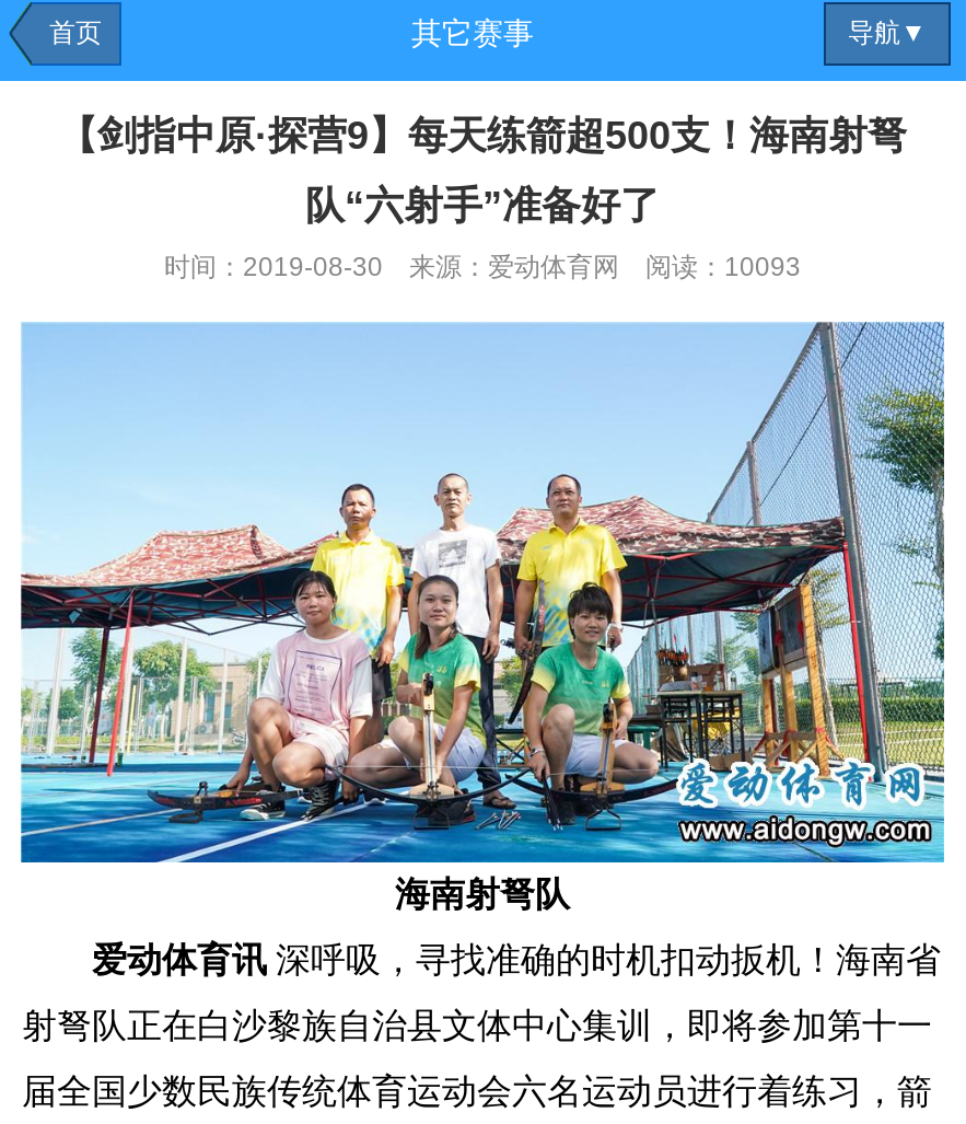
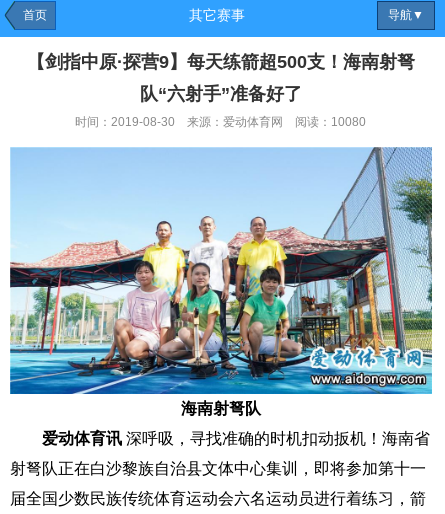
[164,252,801,282] 时间：2019-08-30 来源：爱动体育网 阅读：10093 -> [75,115,366,129] 时间：2019-08-30 来源：爱动体育网 阅读：10080

